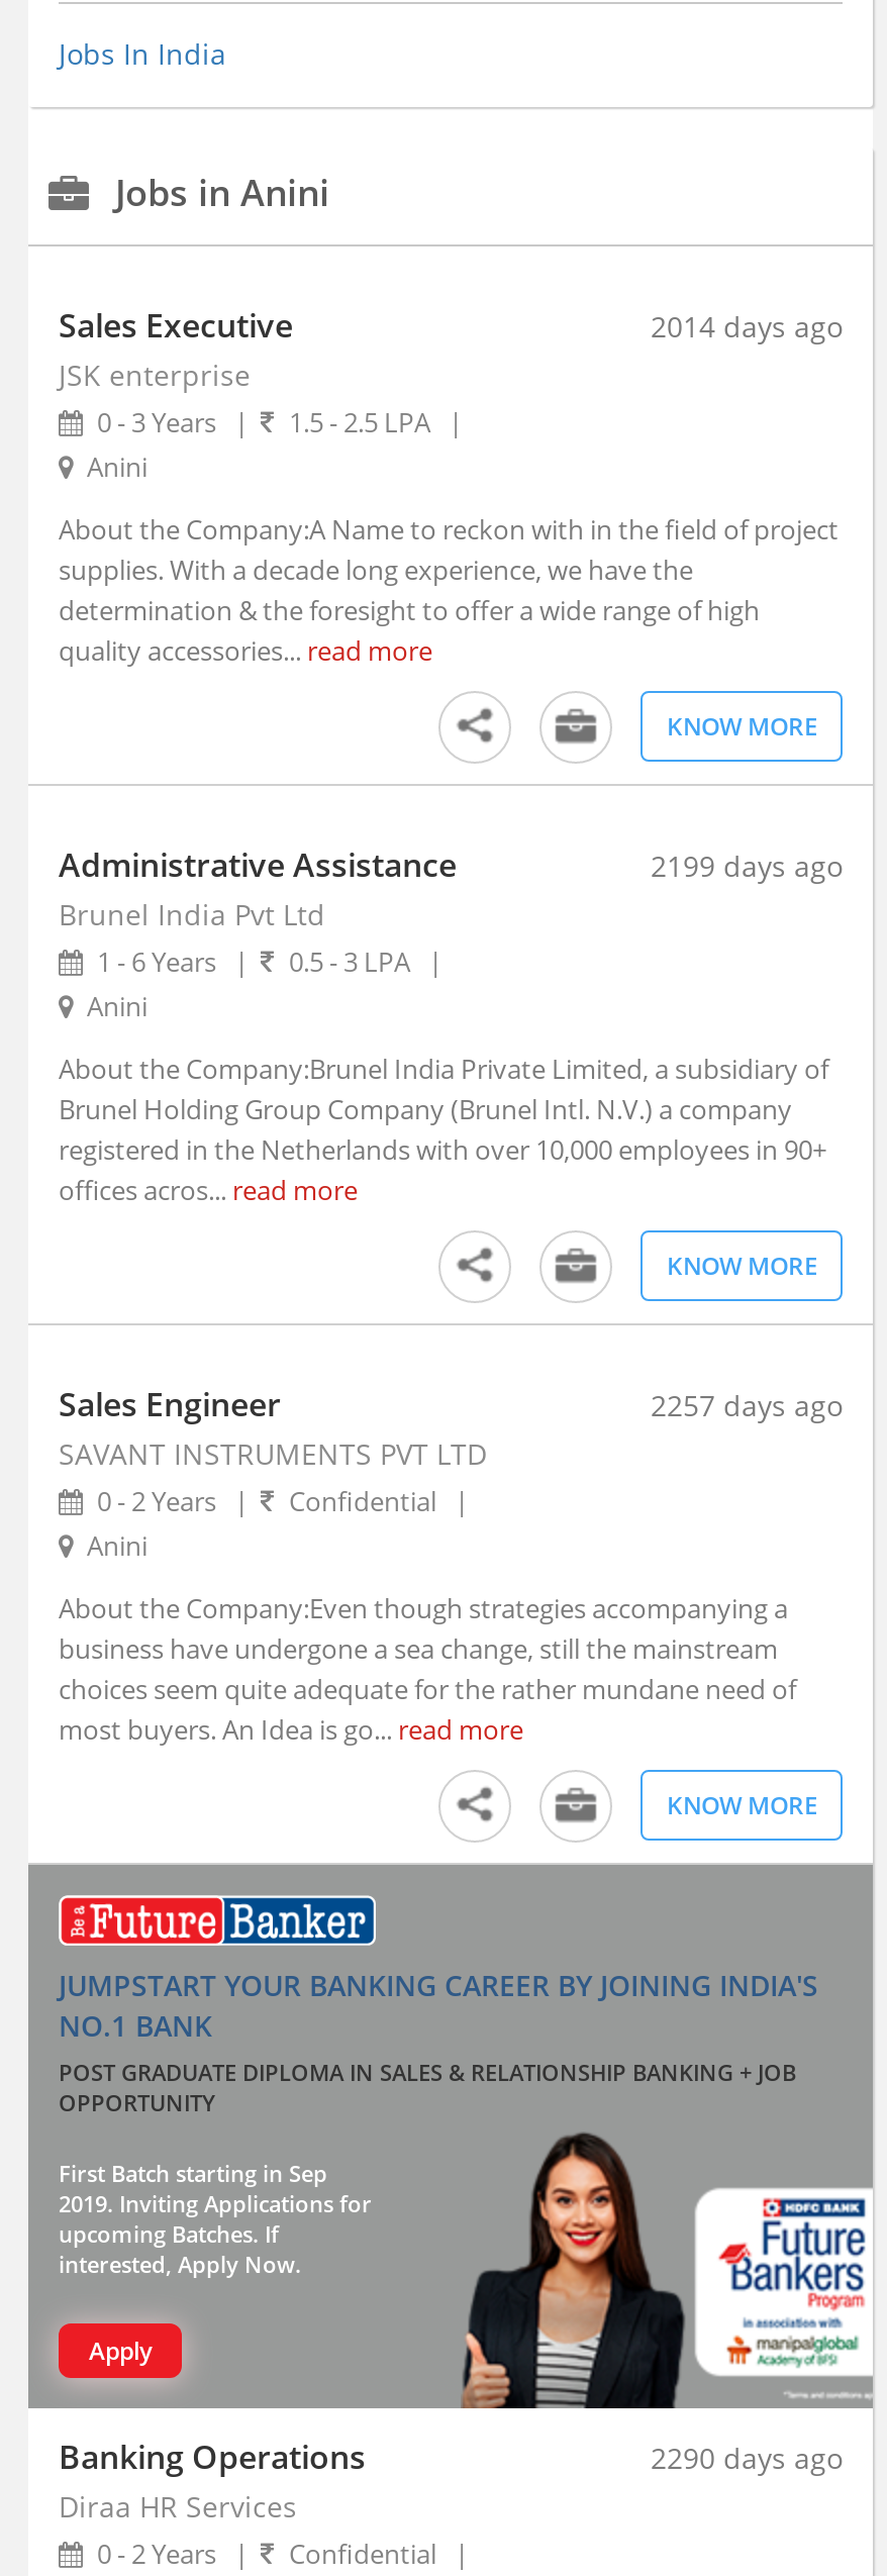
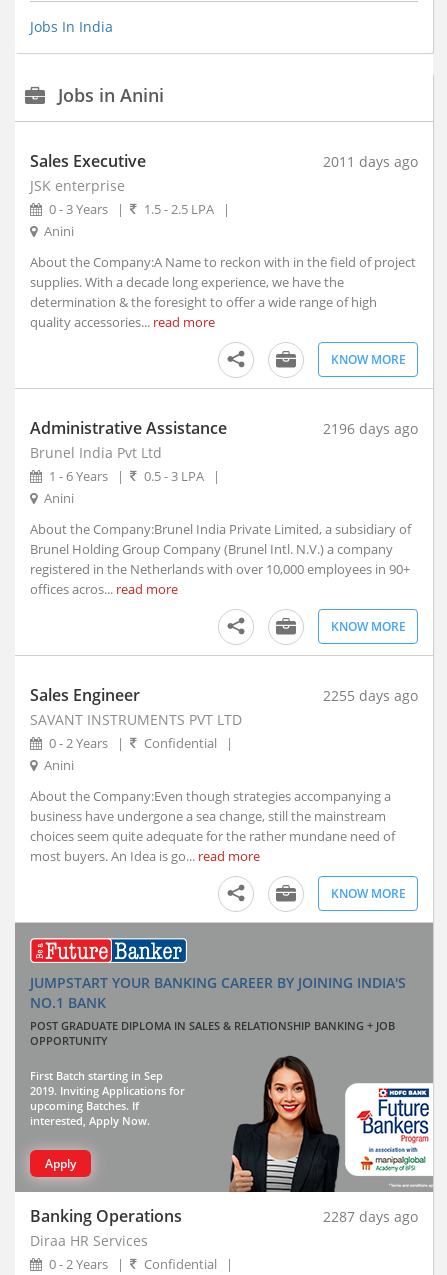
[651,307,843,345] 2014 days ago -> [323,152,418,171] 2011 days ago
[651,847,843,885] 2199 days ago -> [323,419,418,438] 2196 days ago
[651,1386,843,1424] 2257 days ago -> [323,686,418,705] 2255 days ago
[651,2439,843,2477] 2290 days ago -> [323,1207,418,1226] 2287 days ago

